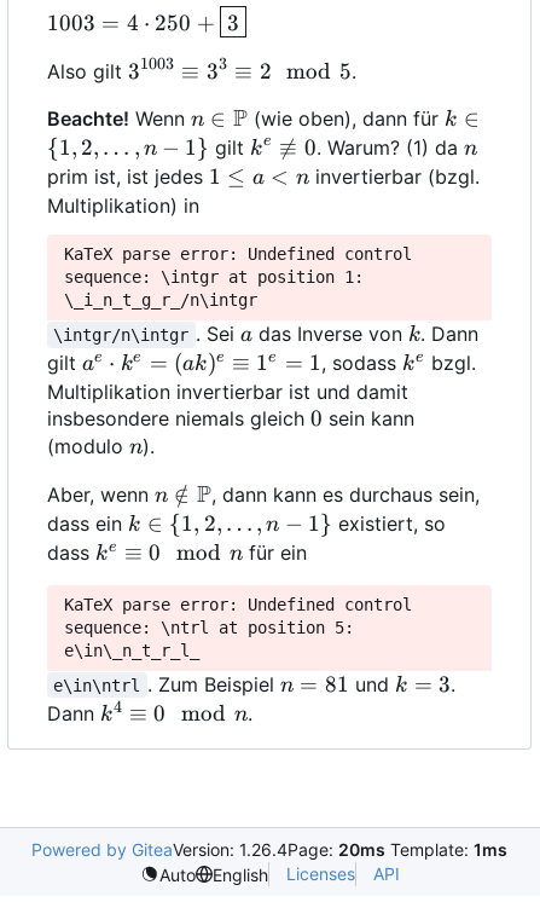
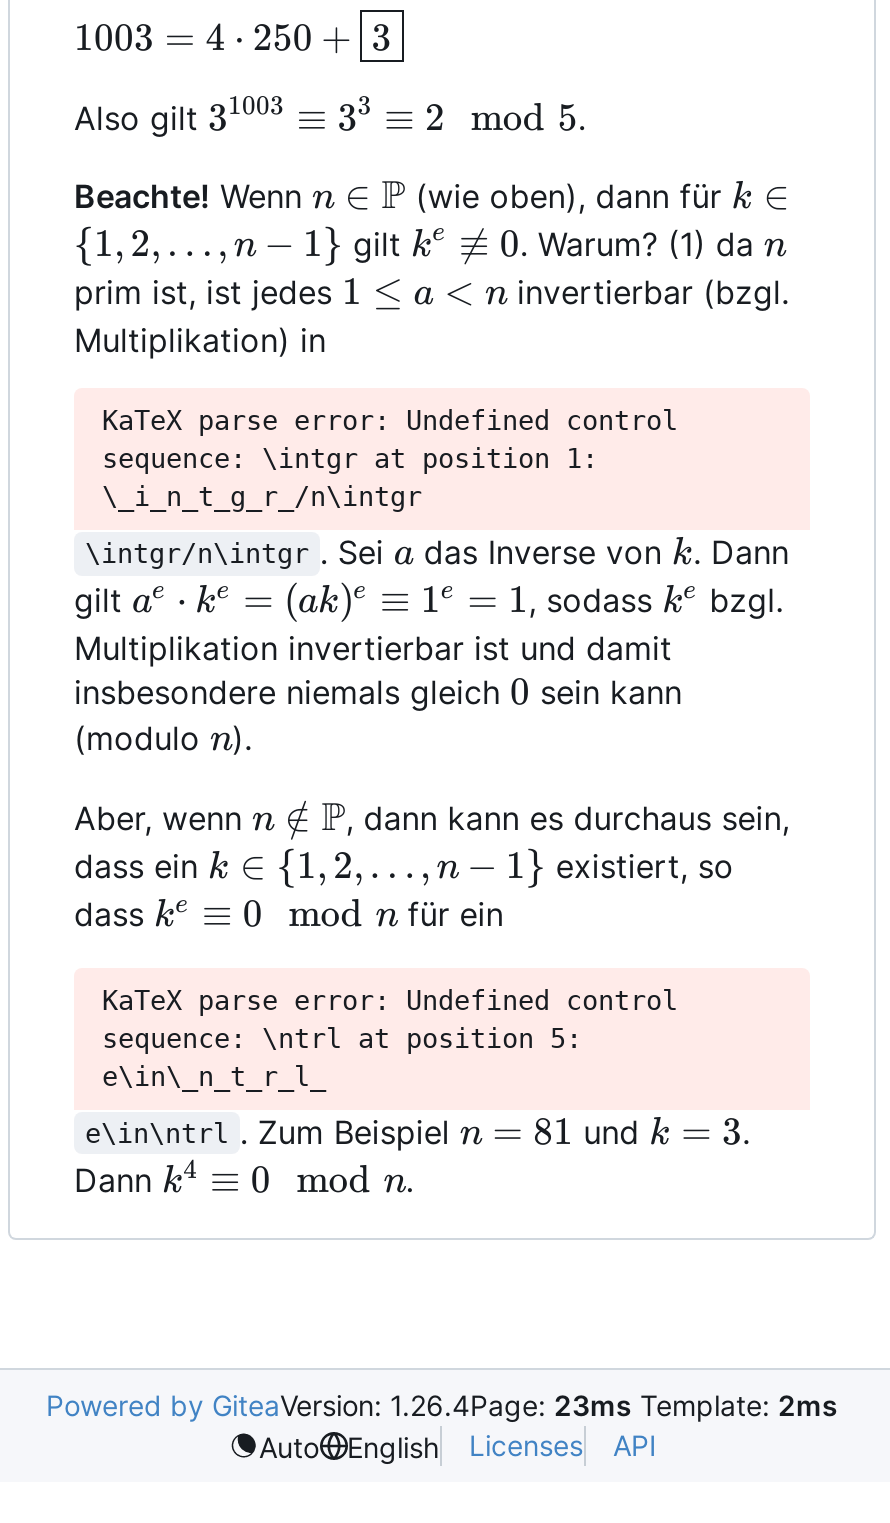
[31,839,507,860] Powered by GiteaVersion: 1.26.4Page: 20ms Template: 1ms -> [46,1388,838,1422] Powered by GiteaVersion: 1.26.4Page: 23ms Template: 2ms

